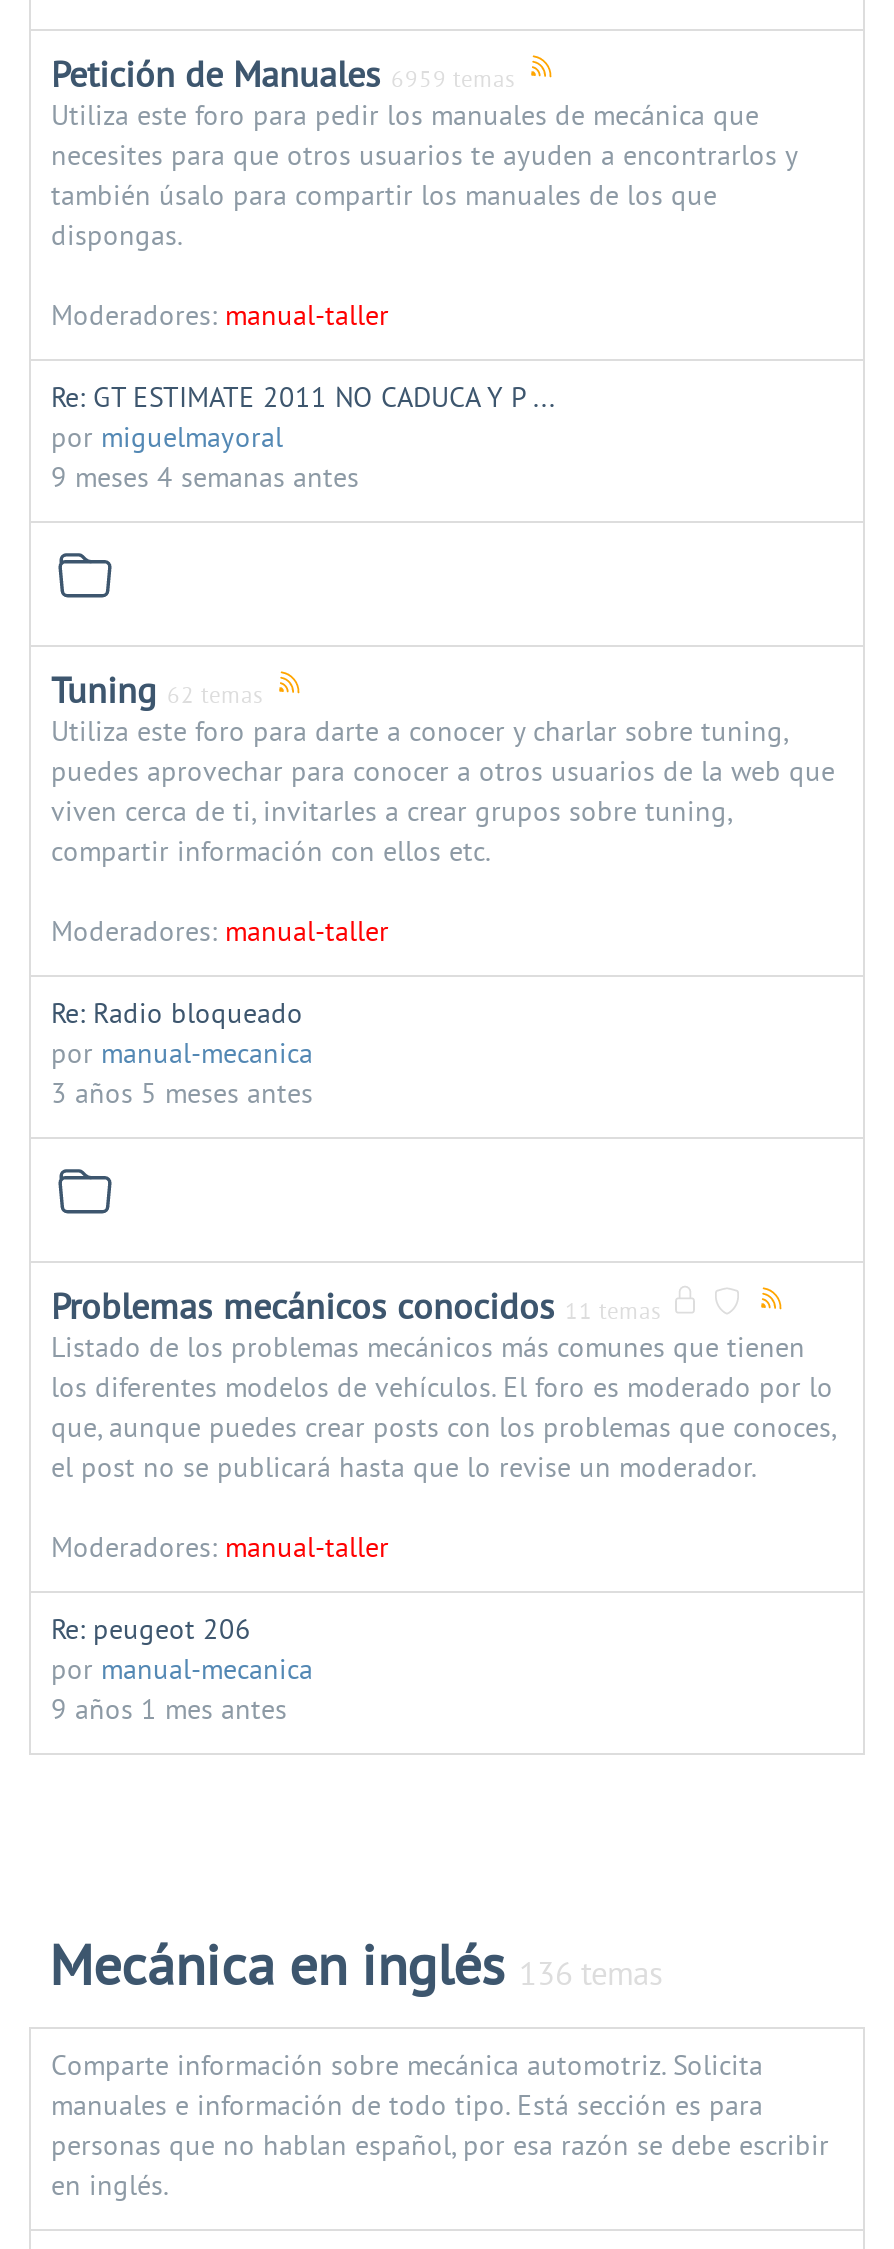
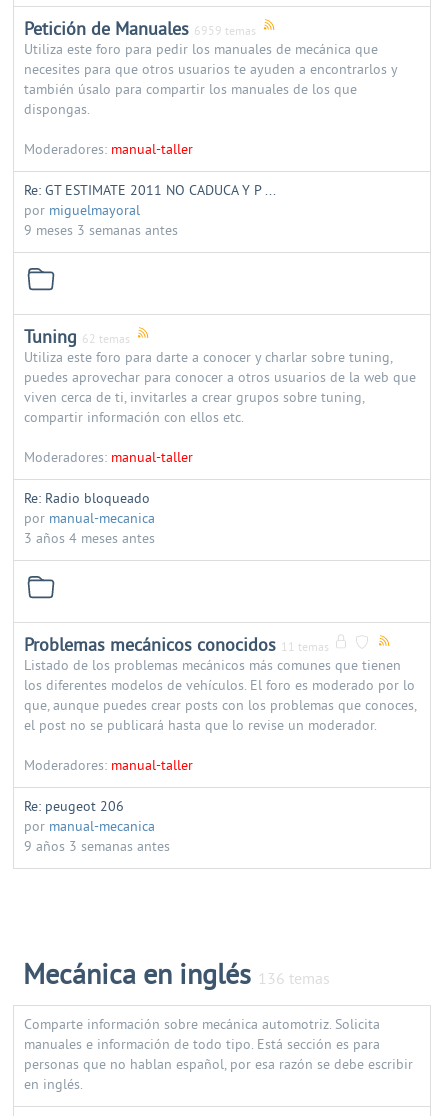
[51,462,359,496] 9 meses 4 semanas antes -> [24,222,178,239] 9 meses 3 semanas antes
[51,1078,313,1112] 3 años 5 meses antes -> [24,530,155,547] 3 años 4 meses antes
[51,1694,287,1728] 9 años 1 mes antes -> [24,838,170,855] 9 años 3 semanas antes

